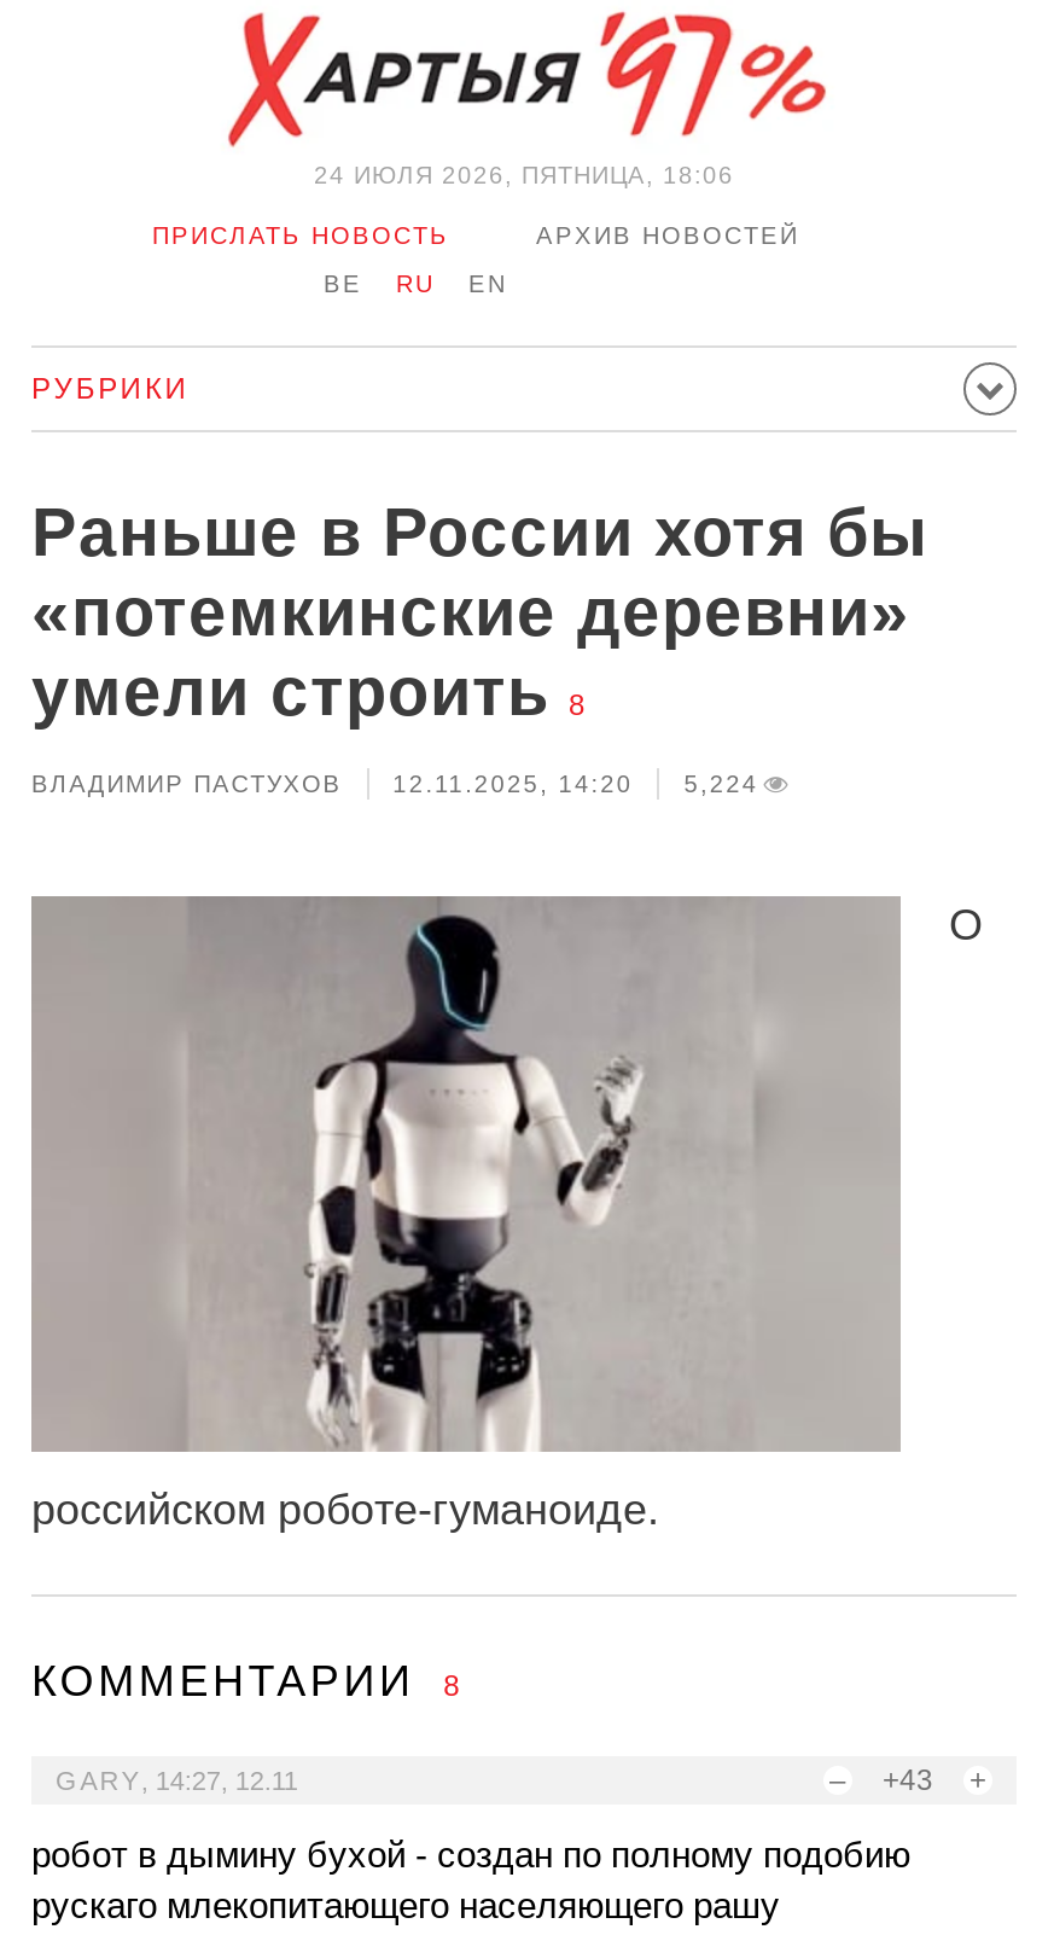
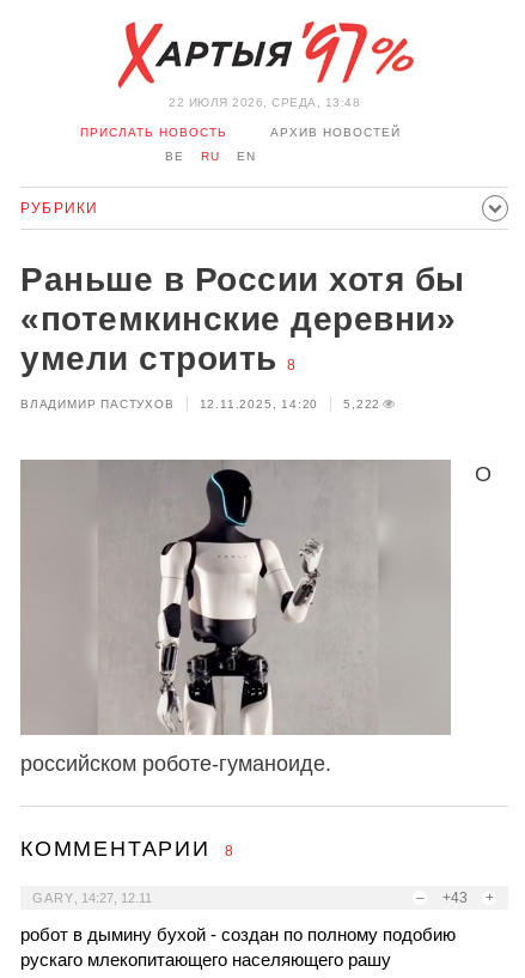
[314,162,734,188] 24 ИЮЛЯ 2026, ПЯТНИЦА, 18:06 -> [169,96,360,109] 22 ИЮЛЯ 2026, СРЕДА, 13:48
[684,771,759,797] 5,224 -> [343,397,381,411] 5,222

